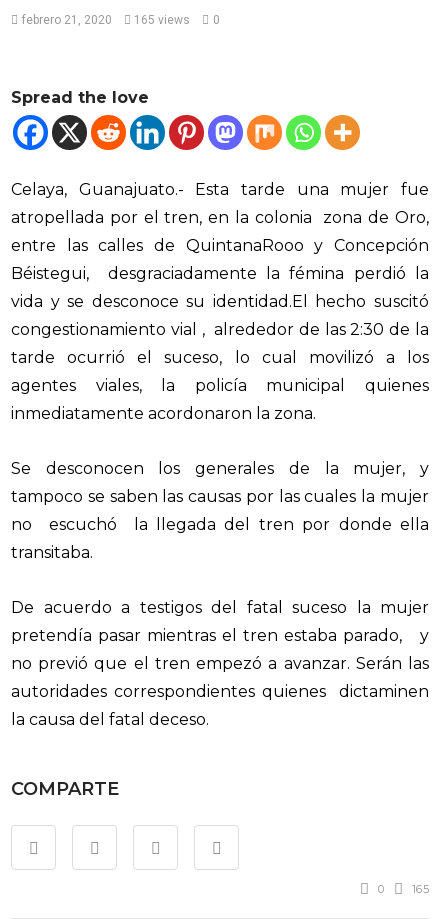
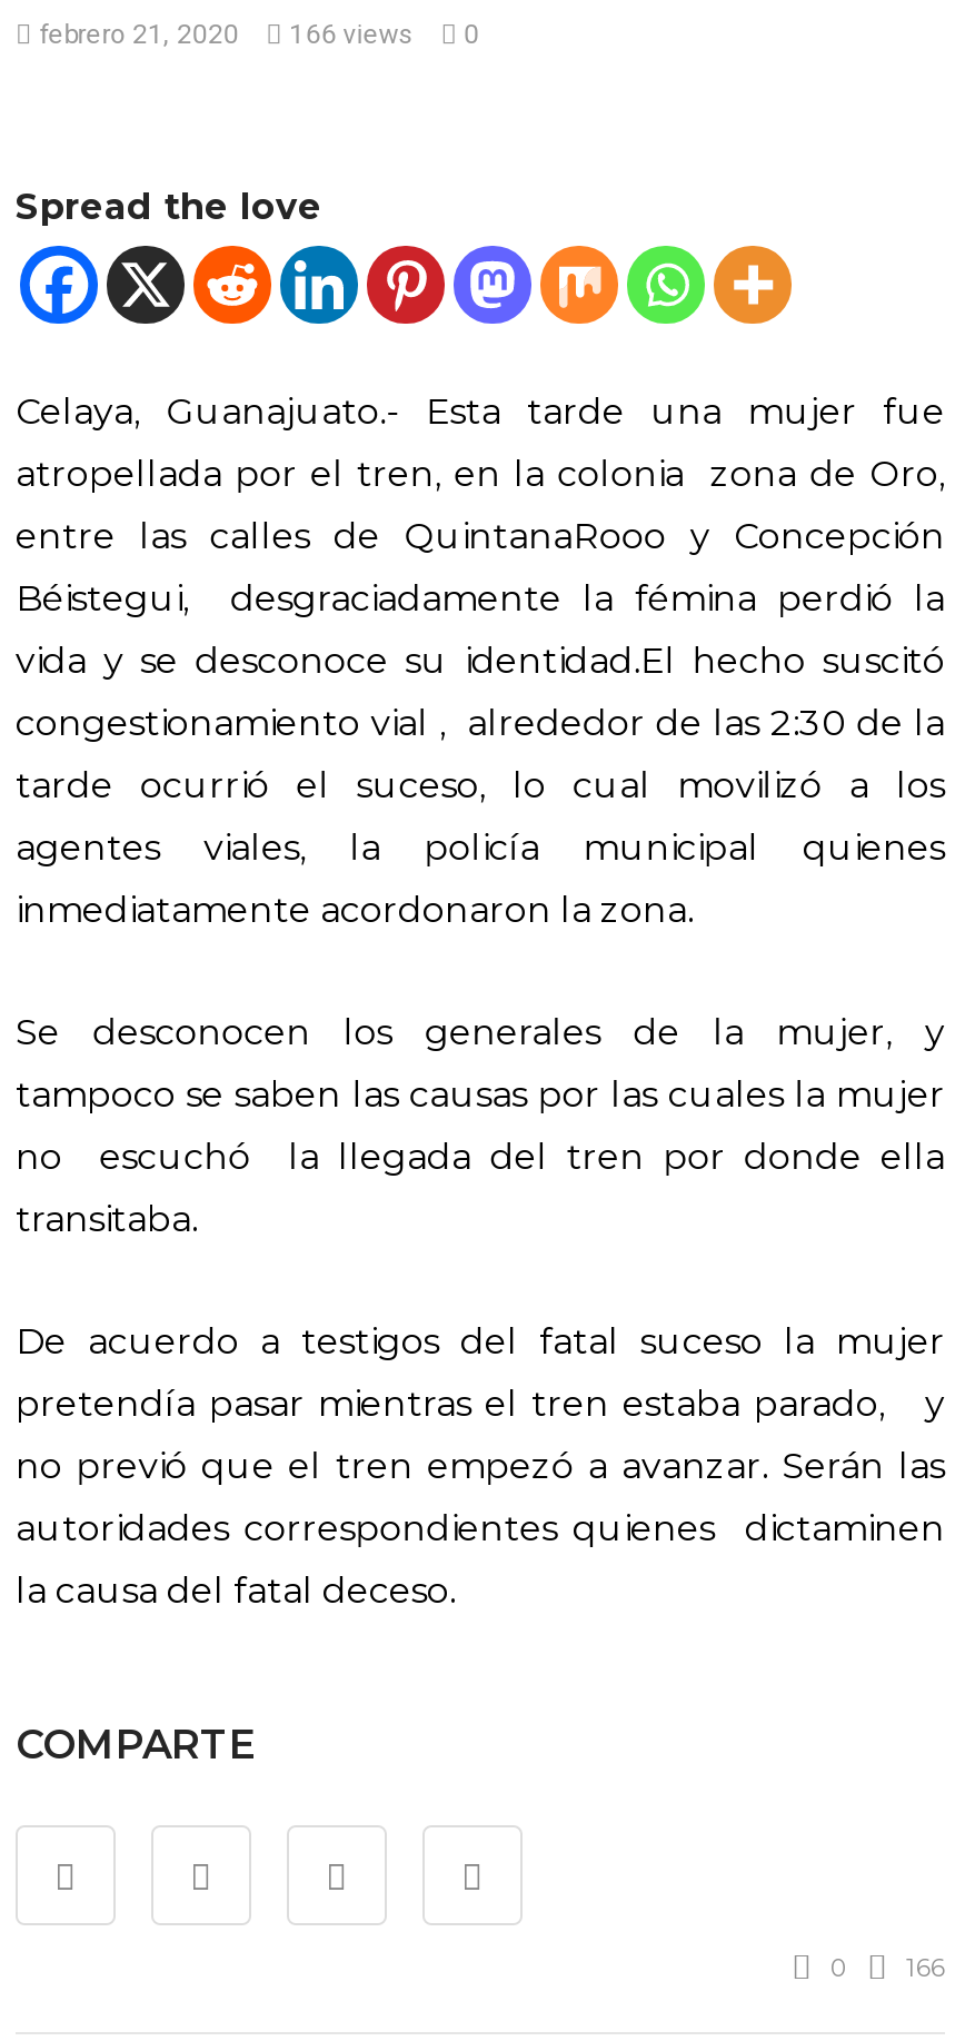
[22,13,220,27] febrero 21, 2020 165 views 0 -> [39,19,480,50] febrero 21, 2020 166 views 0
[411,882,429,896] 165 -> [906,1953,945,1984] 166

